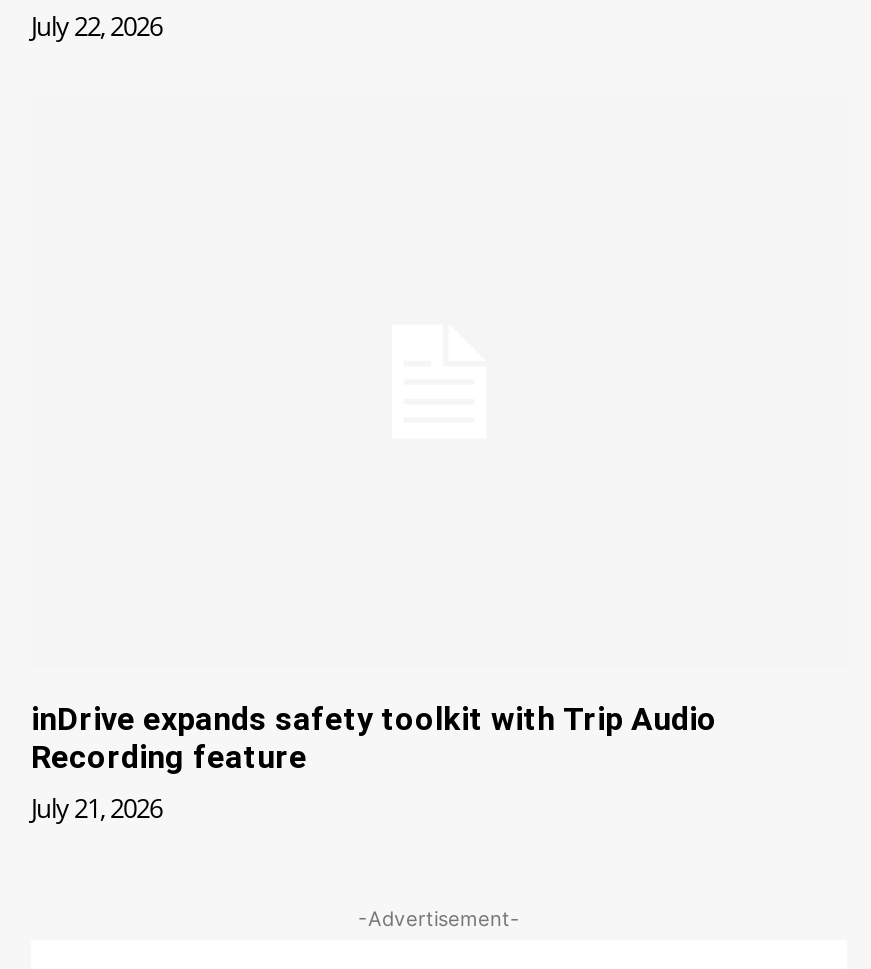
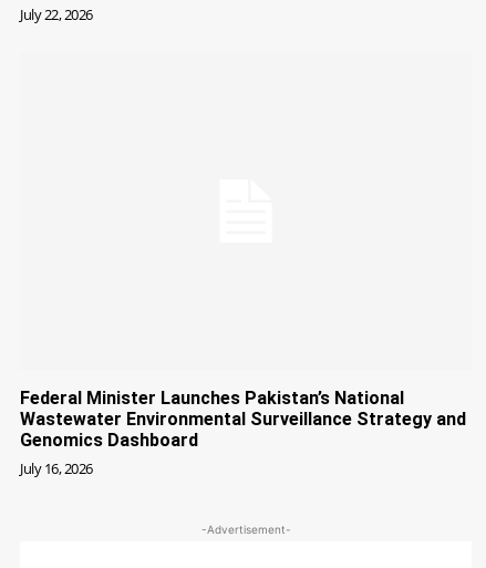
[31,700,717,826] inDrive expands safety toolkit with Trip Audio | Recording feature | July 21, 2026 -> [20,388,466,478] Federal Minister Launches Pakistan’s National | Wastewater Environmental Surveillance Strategy and | Genomics Dashboard | July 16, 2026

